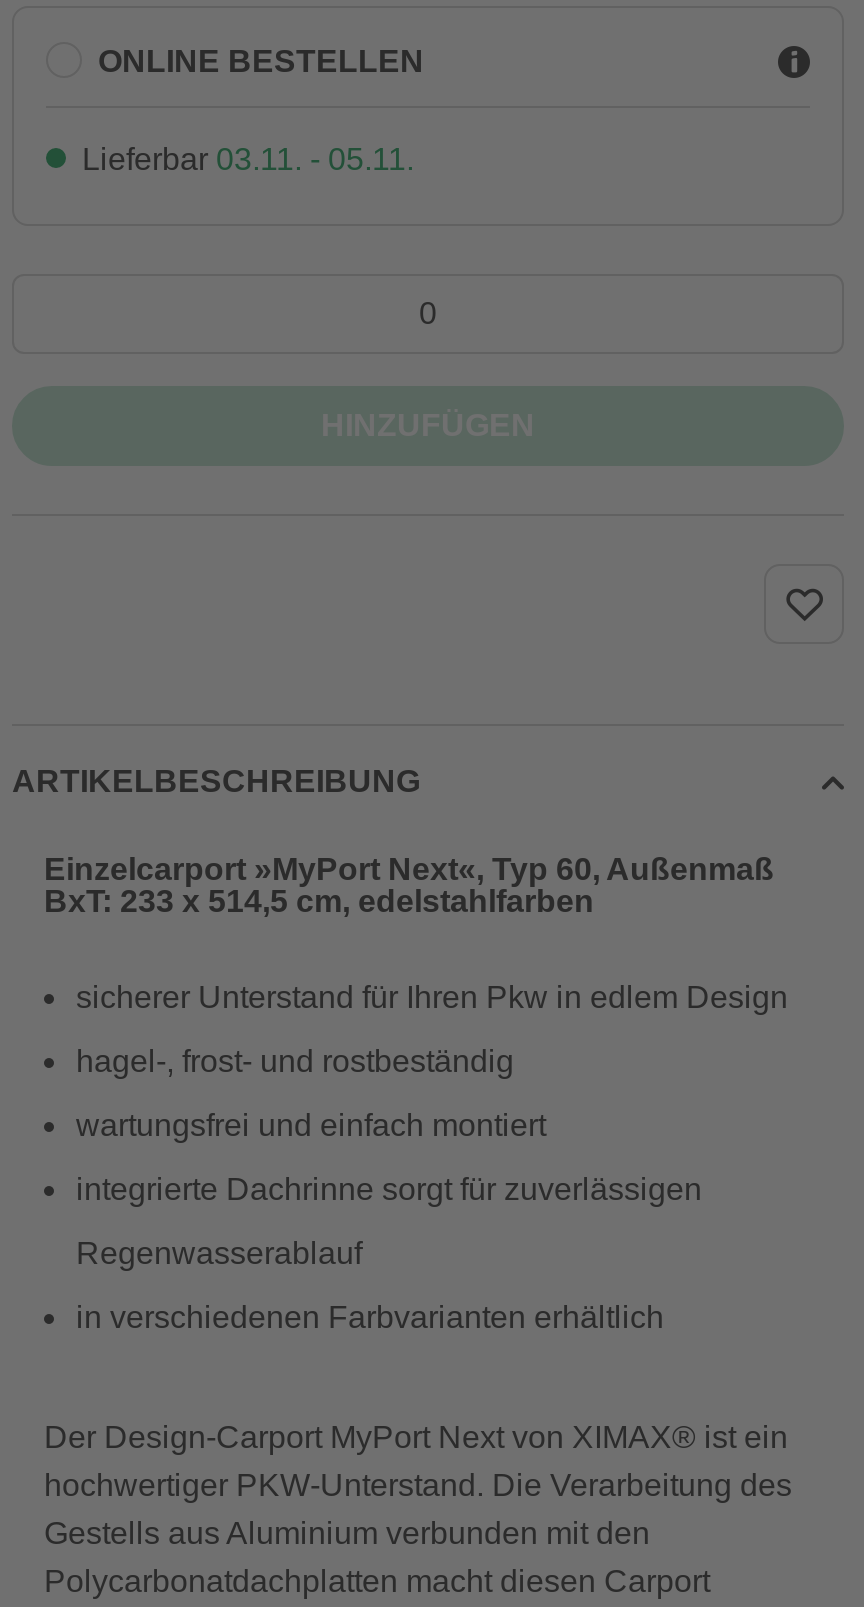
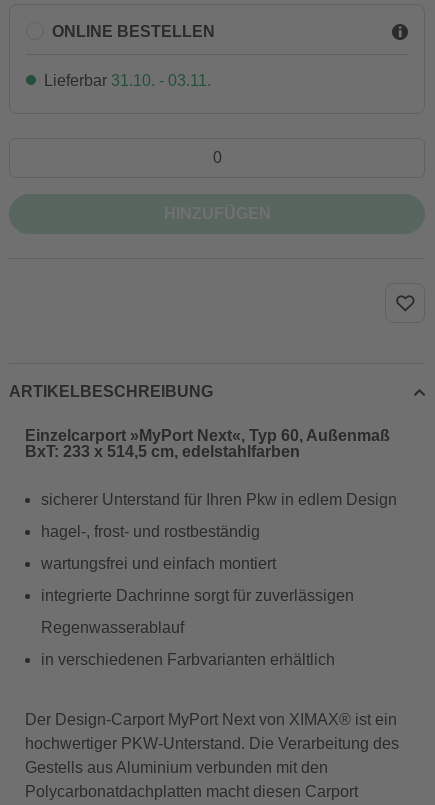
[82,142,414,176] Lieferbar 03.11. - 05.11. -> [44,72,211,89] Lieferbar 31.10. - 03.11.

